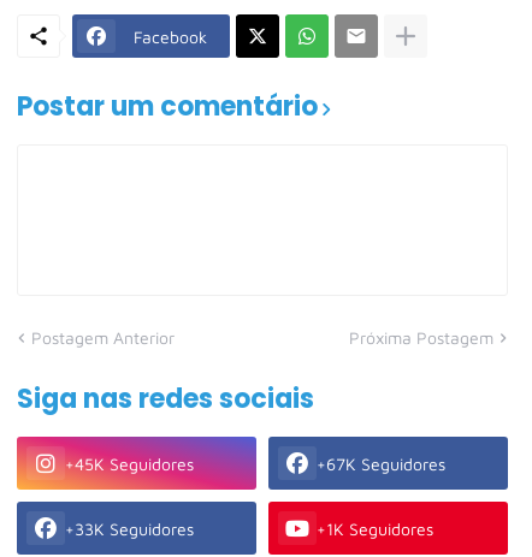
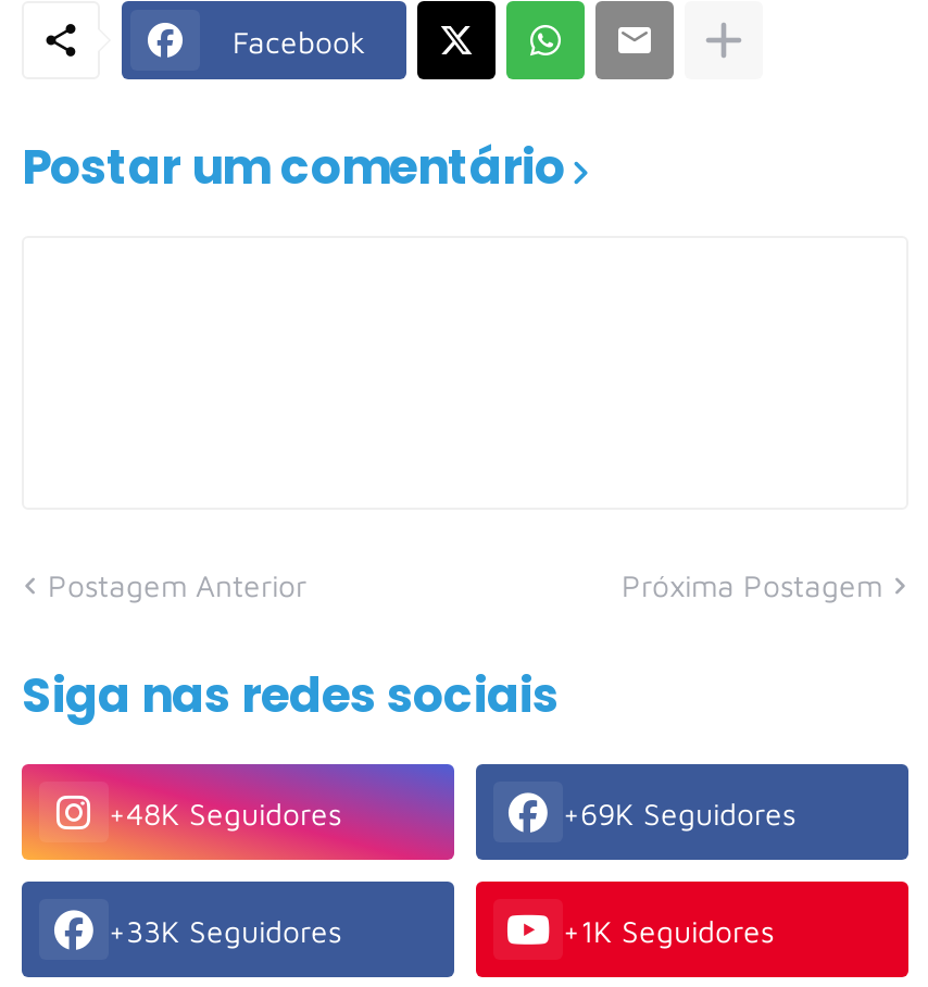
[65,453,194,473] +45K Seguidores -> [109,794,341,830] +48K Seguidores
[317,453,445,473] +67K Seguidores -> [563,794,795,830] +69K Seguidores

